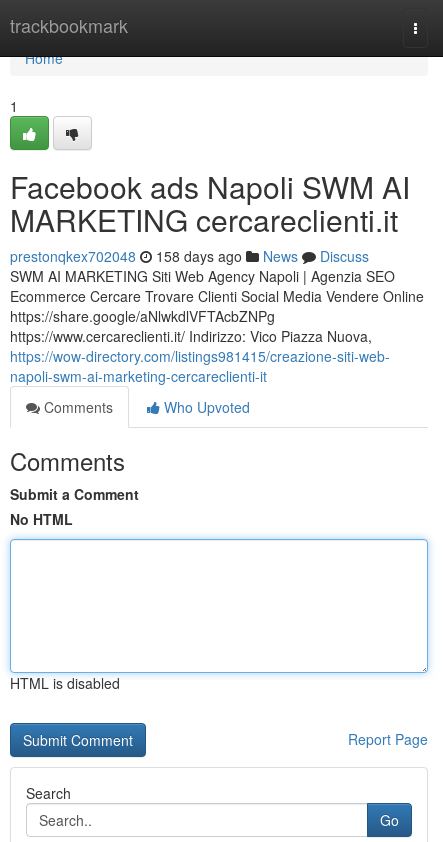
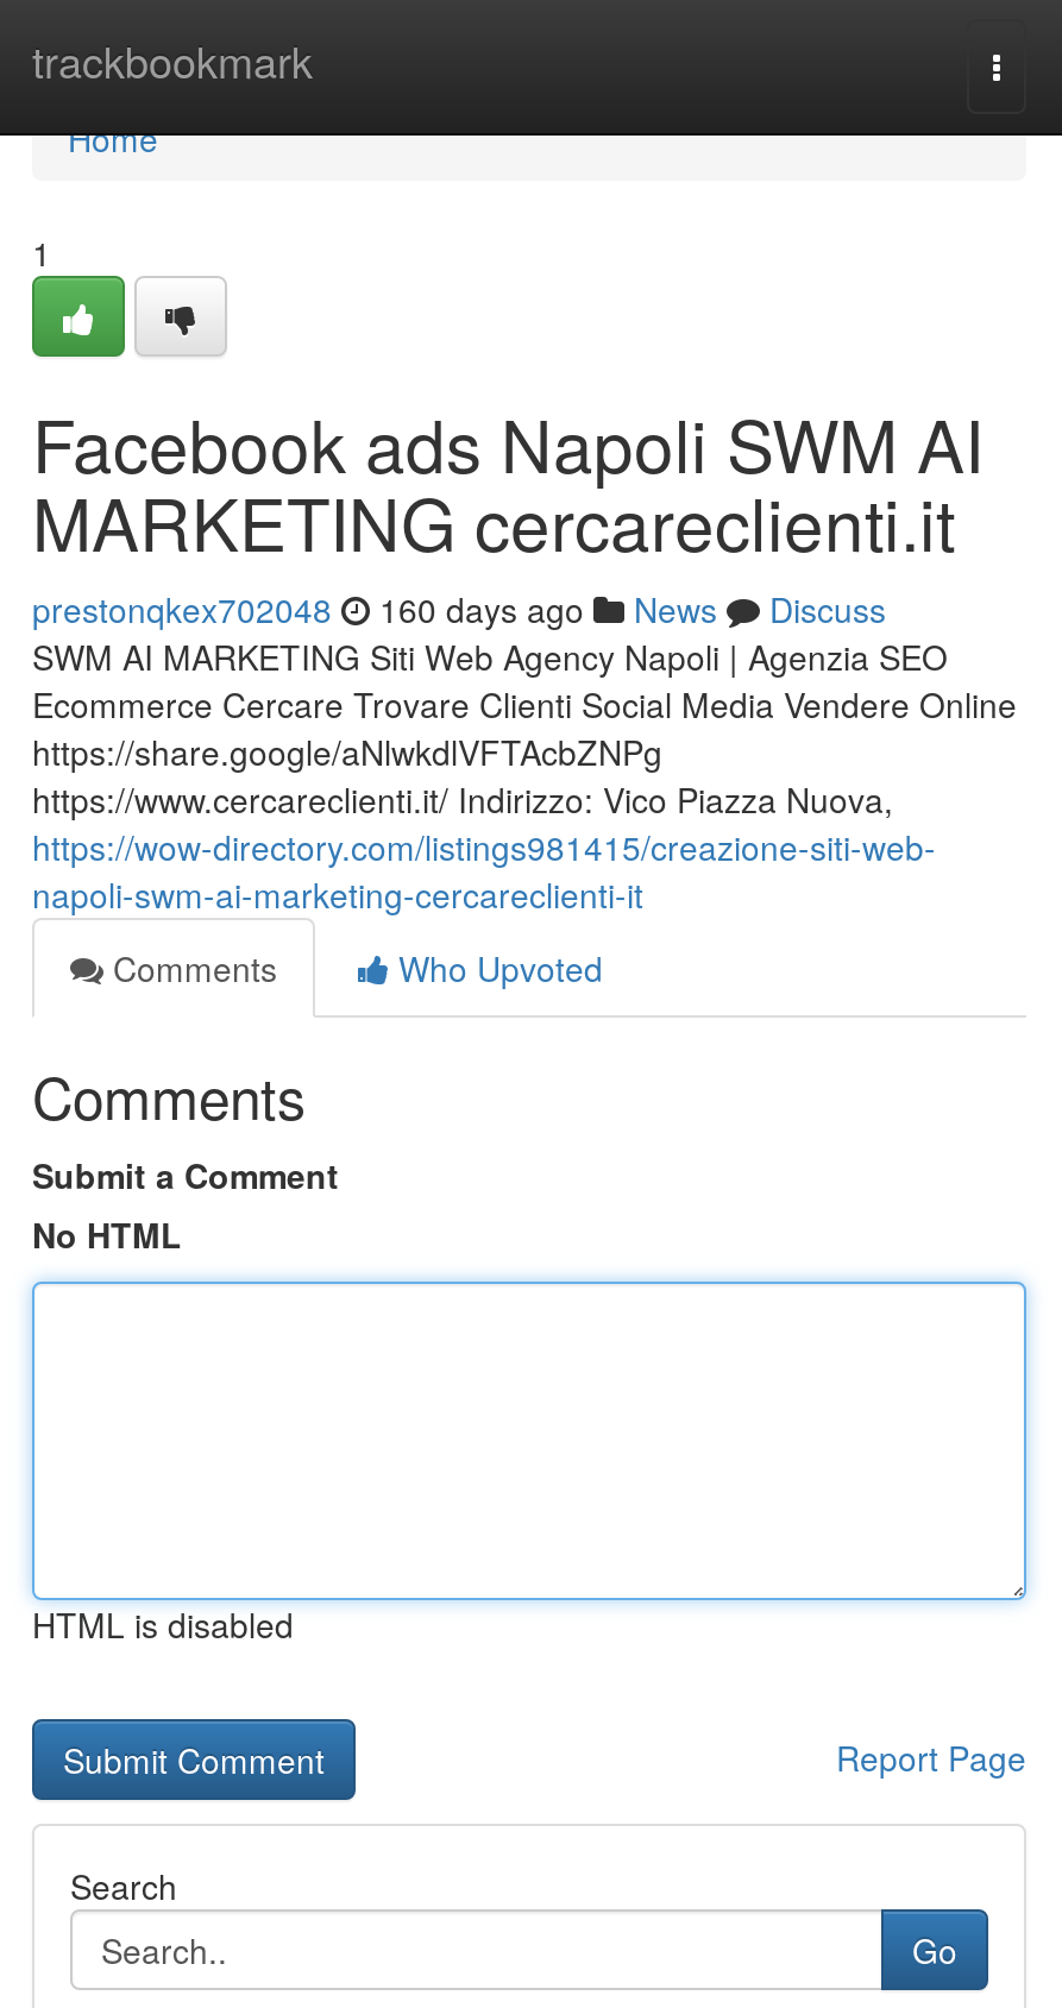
[10,246,369,266] prestonqkex702048 158 days ago News Discuss -> [32,585,886,632] prestonqkex702048 160 days ago News Discuss

